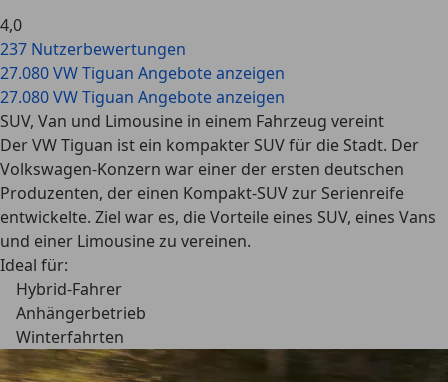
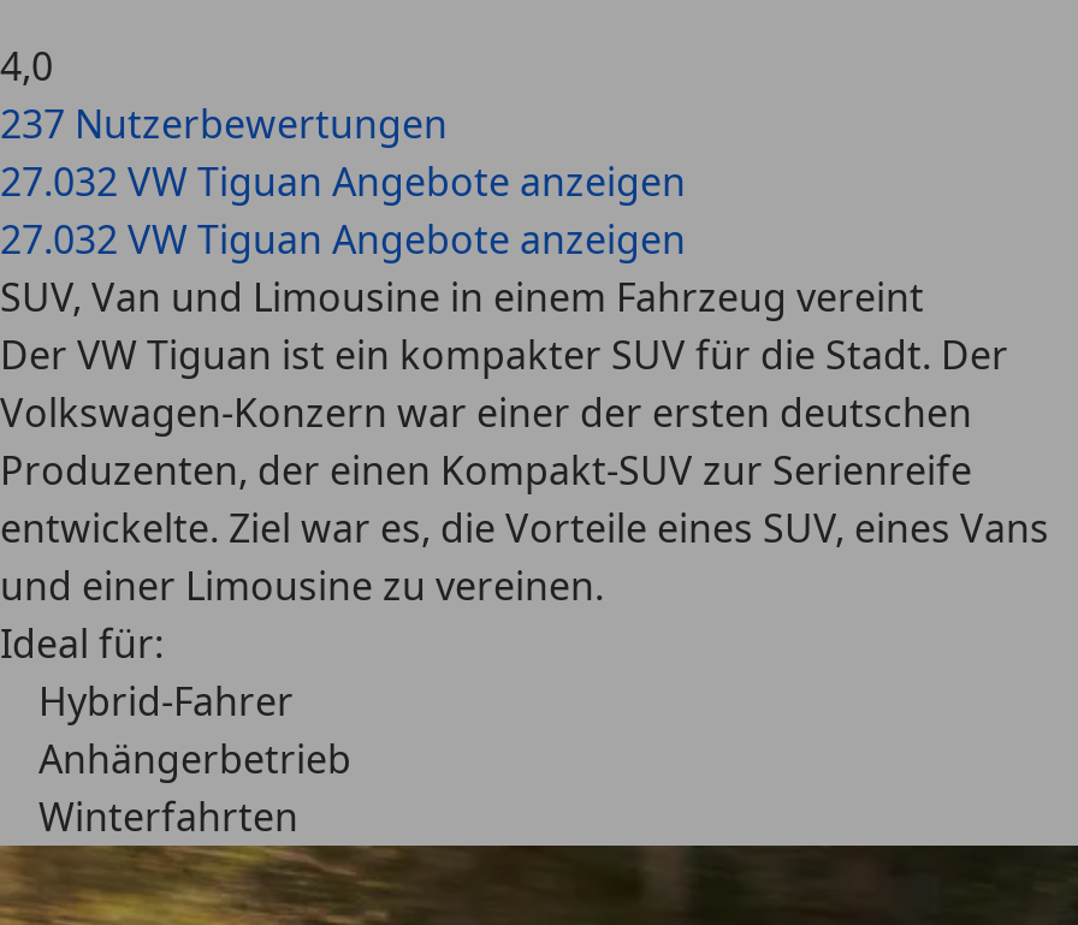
[0,62,285,84] 27.080 VW Tiguan Angebote anzeigen -> [0,155,686,208] 27.032 VW Tiguan Angebote anzeigen
[0,86,285,108] 27.080 VW Tiguan Angebote anzeigen -> [0,213,686,266] 27.032 VW Tiguan Angebote anzeigen

